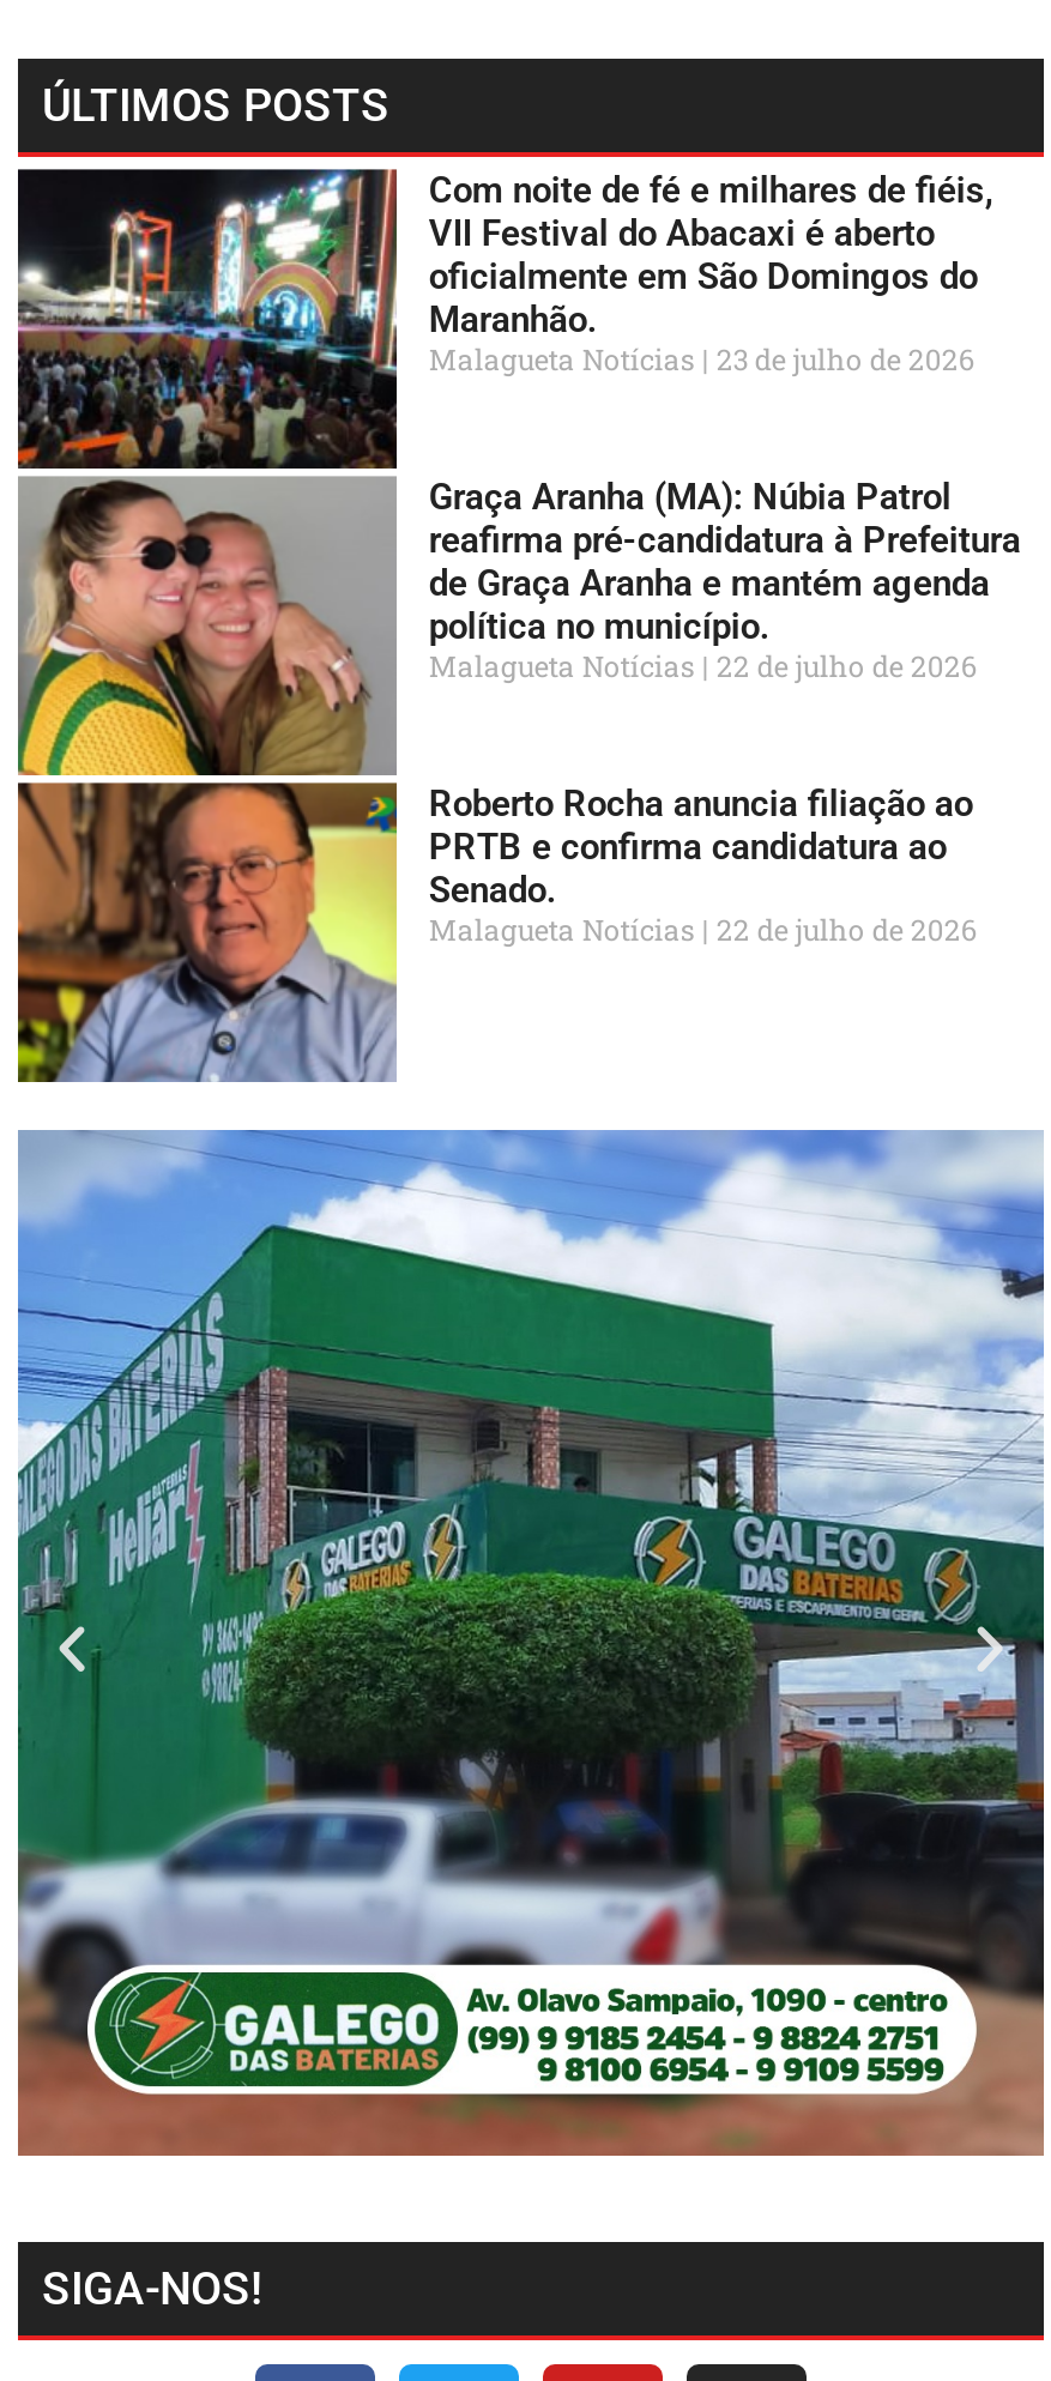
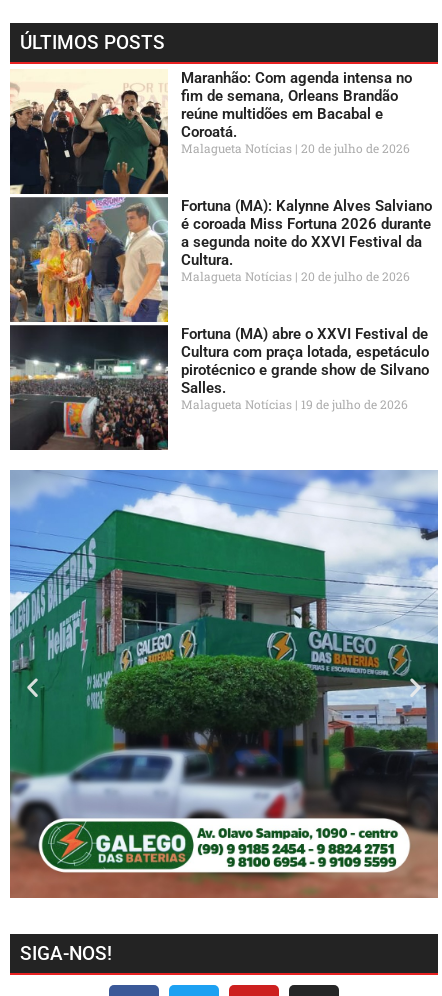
[16,167,994,1084] [image] | Com noite de fé e milhares de fiéis, | VII Festival do Abacaxi é aberto | oficialmente em São Domingos do | Maranhão. | Malagueta Notícias 23 de julho de 2026 -> [9,69,412,451] [image] | Maranhão: Com agenda intensa no | fim de semana, Orleans Brandão | reúne multidões em Bacabal e | Coroatá. | Malagueta Notícias 20 de julho de 2026
[429,476,1021,685] Graça Aranha (MA): Núbia Patrol | reafirma pré-candidatura à Prefeitura | de Graça Aranha e mantém agenda | política no município. | Malagueta Notícias 22 de julho de 2026 -> [181,197,432,284] Fortuna (MA): Kalynne Alves Salviano | é coroada Miss Fortuna 2026 durante | a segunda noite do XXVI Festival da | Cultura. | Malagueta Notícias 20 de julho de 2026
[429,783,978,949] Roberto Rocha anuncia filiação ao | PRTB e confirma candidatura ao | Senado. | Malagueta Notícias 22 de julho de 2026 -> [181,325,429,412] Fortuna (MA) abre o XXVI Festival de | Cultura com praça lotada, espetáculo | pirotécnico e grande show de Silvano | Salles. | Malagueta Notícias 19 de julho de 2026

